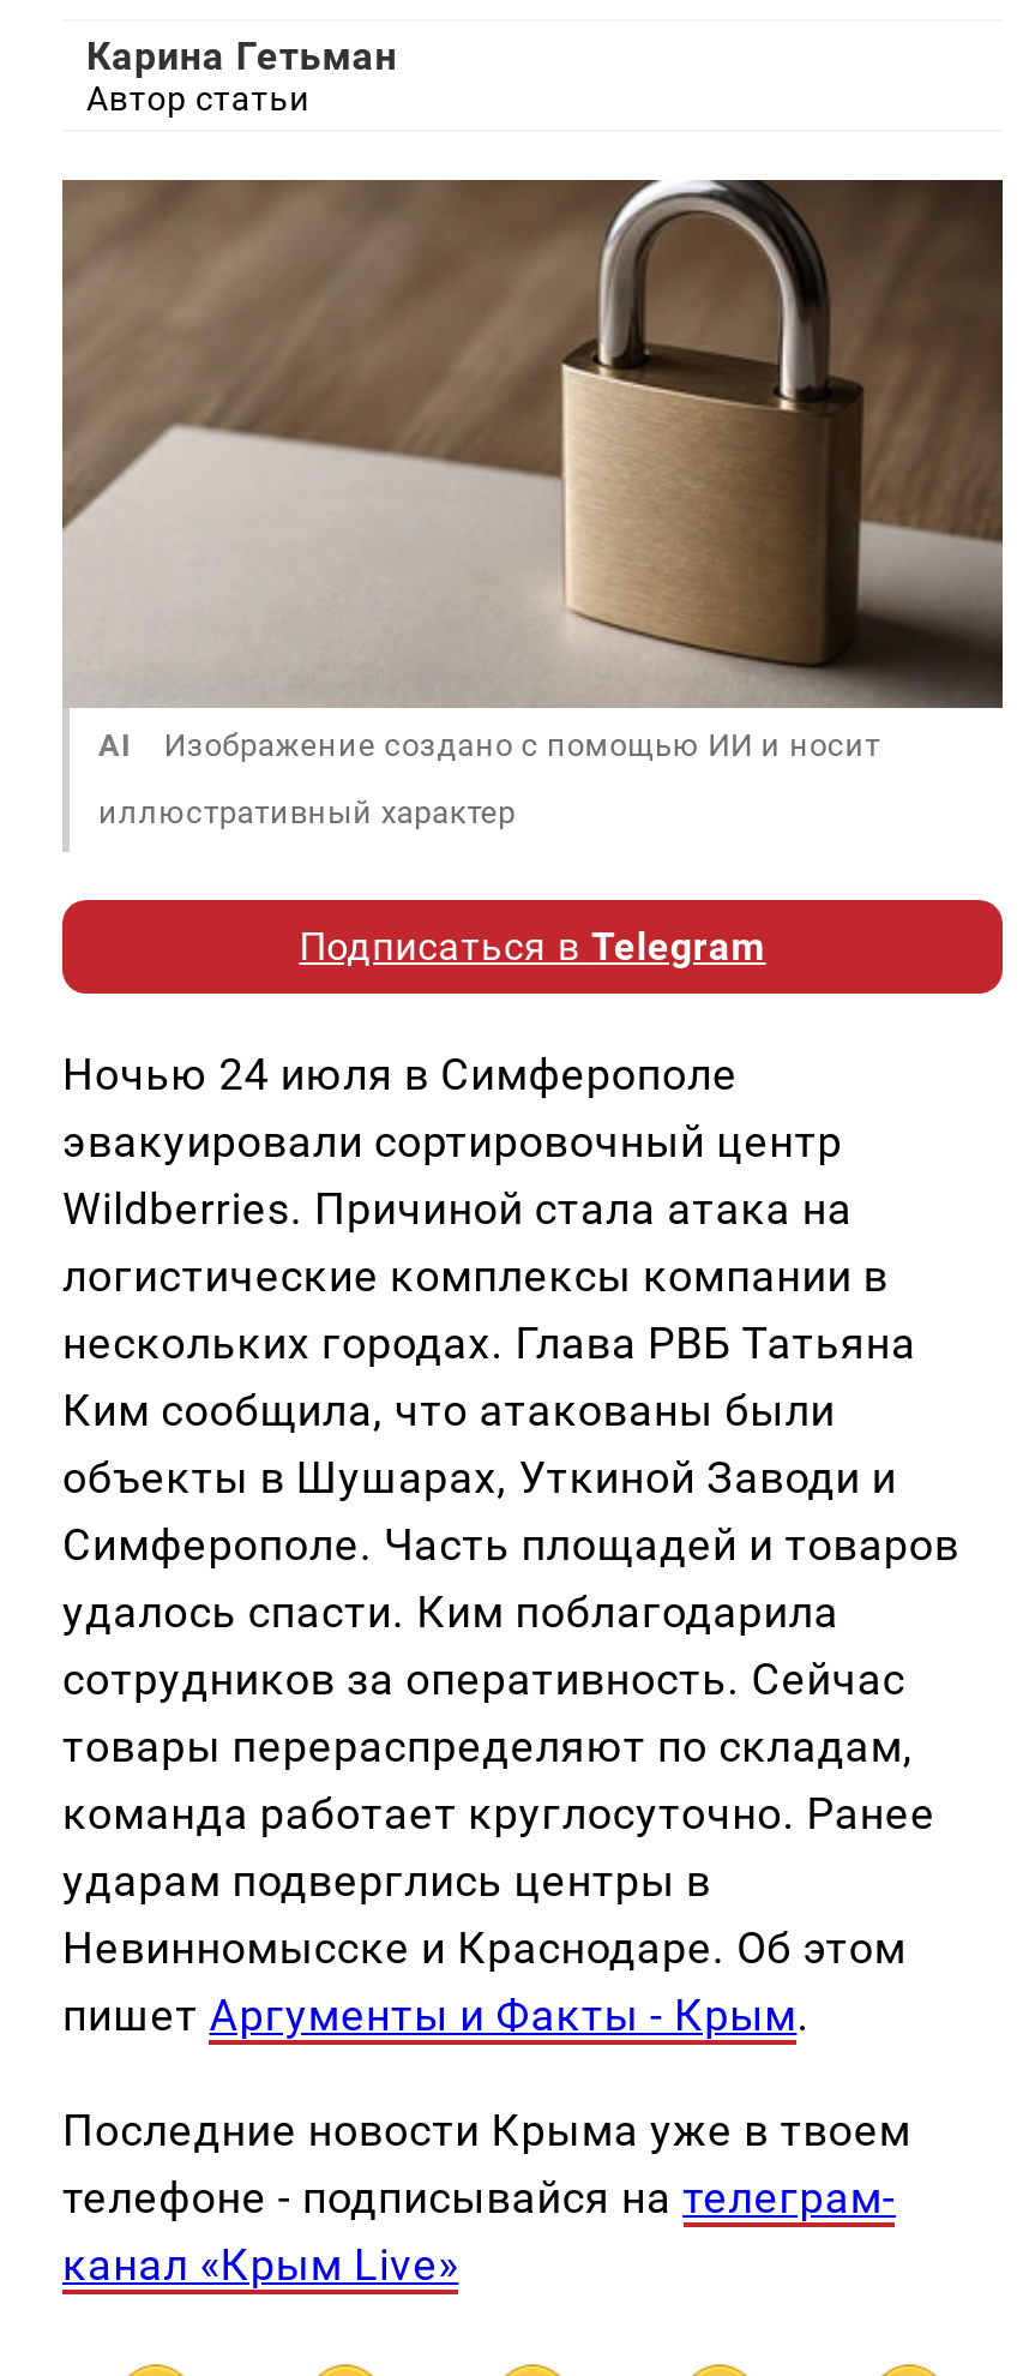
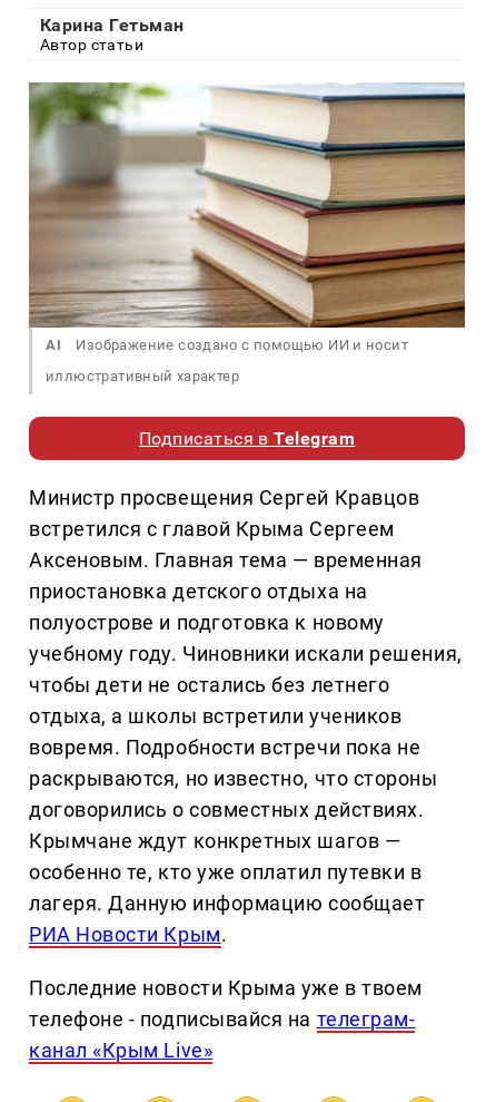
[65,178,1005,708] [image] -> [29,81,466,329] [image]
[62,1050,959,2041] Ночью 24 июля в Симферополе | эвакуировали сортировочный центр | Wildberries. Причиной стала атака на | логистические комплексы компании в | нескольких городах. Глава РВБ Татьяна | Ким сообщила, что атакованы были | объекты в Шушарах, Уткиной Заводи и | Симферополе. Часть площадей и товаров | удалось спасти. Ким поблагодарила | сотрудников за оперативность. Сейчас | товары перераспределяют по складам, | команда работает круглосуточно. Ранее | ударам подверглись центры в | Невинномысске и Краснодаре. Об этом | пишет Аргументы и Факты - Крым. -> [29,486,462,946] Министр просвещения Сергей Кравцов | встретился с главой Крыма Сергеем | Аксеновым. Главная тема — временная | приостановка детского отдыха на | полуострове и подготовка к новому | учебному году. Чиновники искали решения, | чтобы дети не остались без летнего | отдыха, а школы встретили учеников | вовремя. Подробности встречи пока не | раскрываются, но известно, что стороны | договорились о совместных действиях. | Крымчане ждут конкретных шагов — | особенно те, кто уже оплатил путевки в | лагеря. Данную информацию сообщает | РИА Новости Крым.

